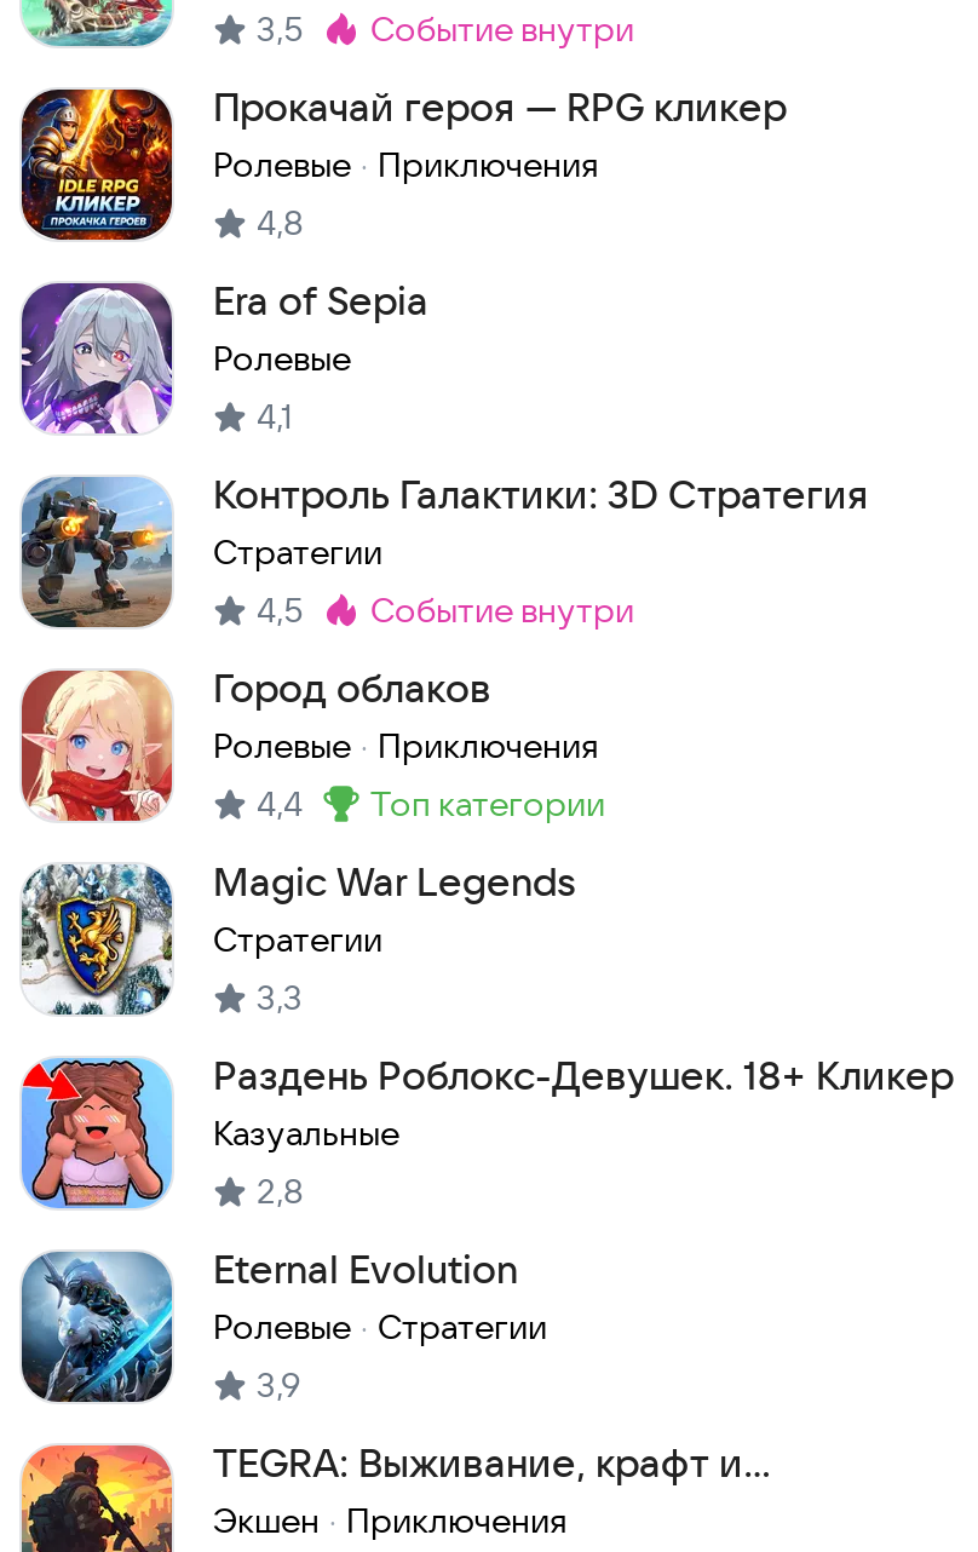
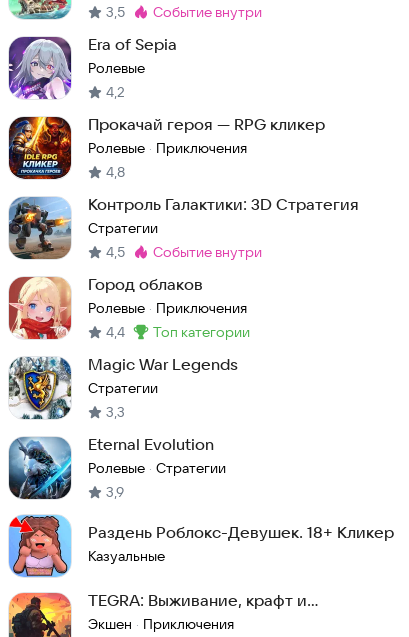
moved [17,82,787,245] -> [7,114,325,181]: [image] | Прокачай героя — RPG кликер | Ролевые · Приключения | 4,8
none -> [106,83,125,101] 4,2
moved [19,276,428,436] -> [8,34,177,100]: [image] | Era of Sepia | Ролевые
[257,395,293,438] 4,1 -> none
moved [19,1051,954,1211] -> [8,514,394,578]: [image] | Раздень Роблокс-Девушек. 18+ Кликер | Казуальные
[257,1169,303,1213] 2,8 -> none
moved [17,1245,547,1407] -> [7,434,226,501]: [image] | Eternal Evolution | Ролевые · Стратегии | 3,9

